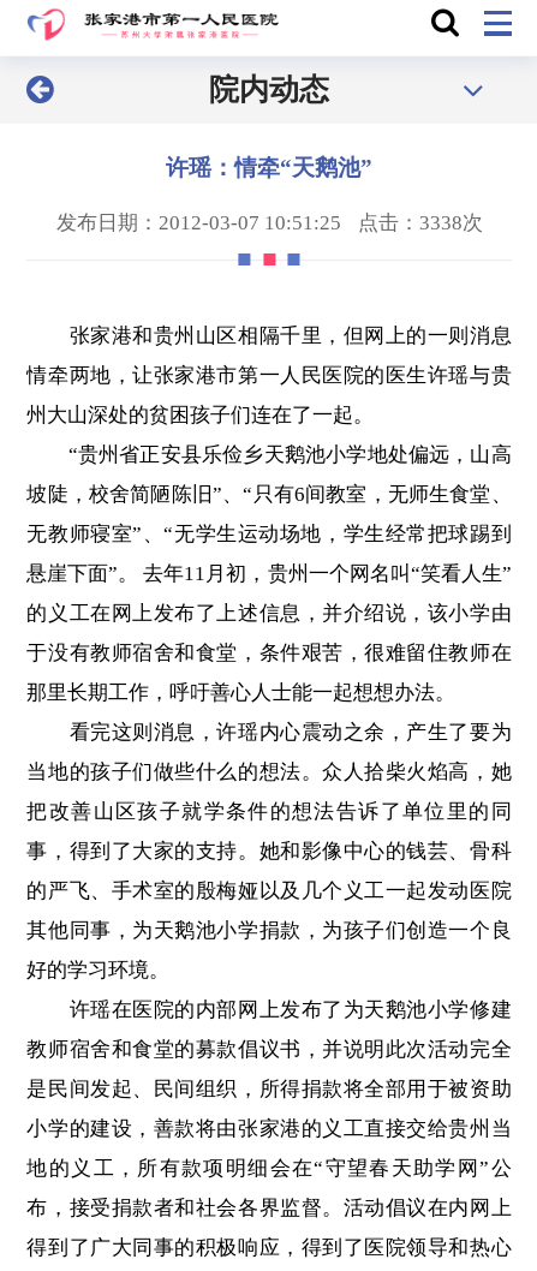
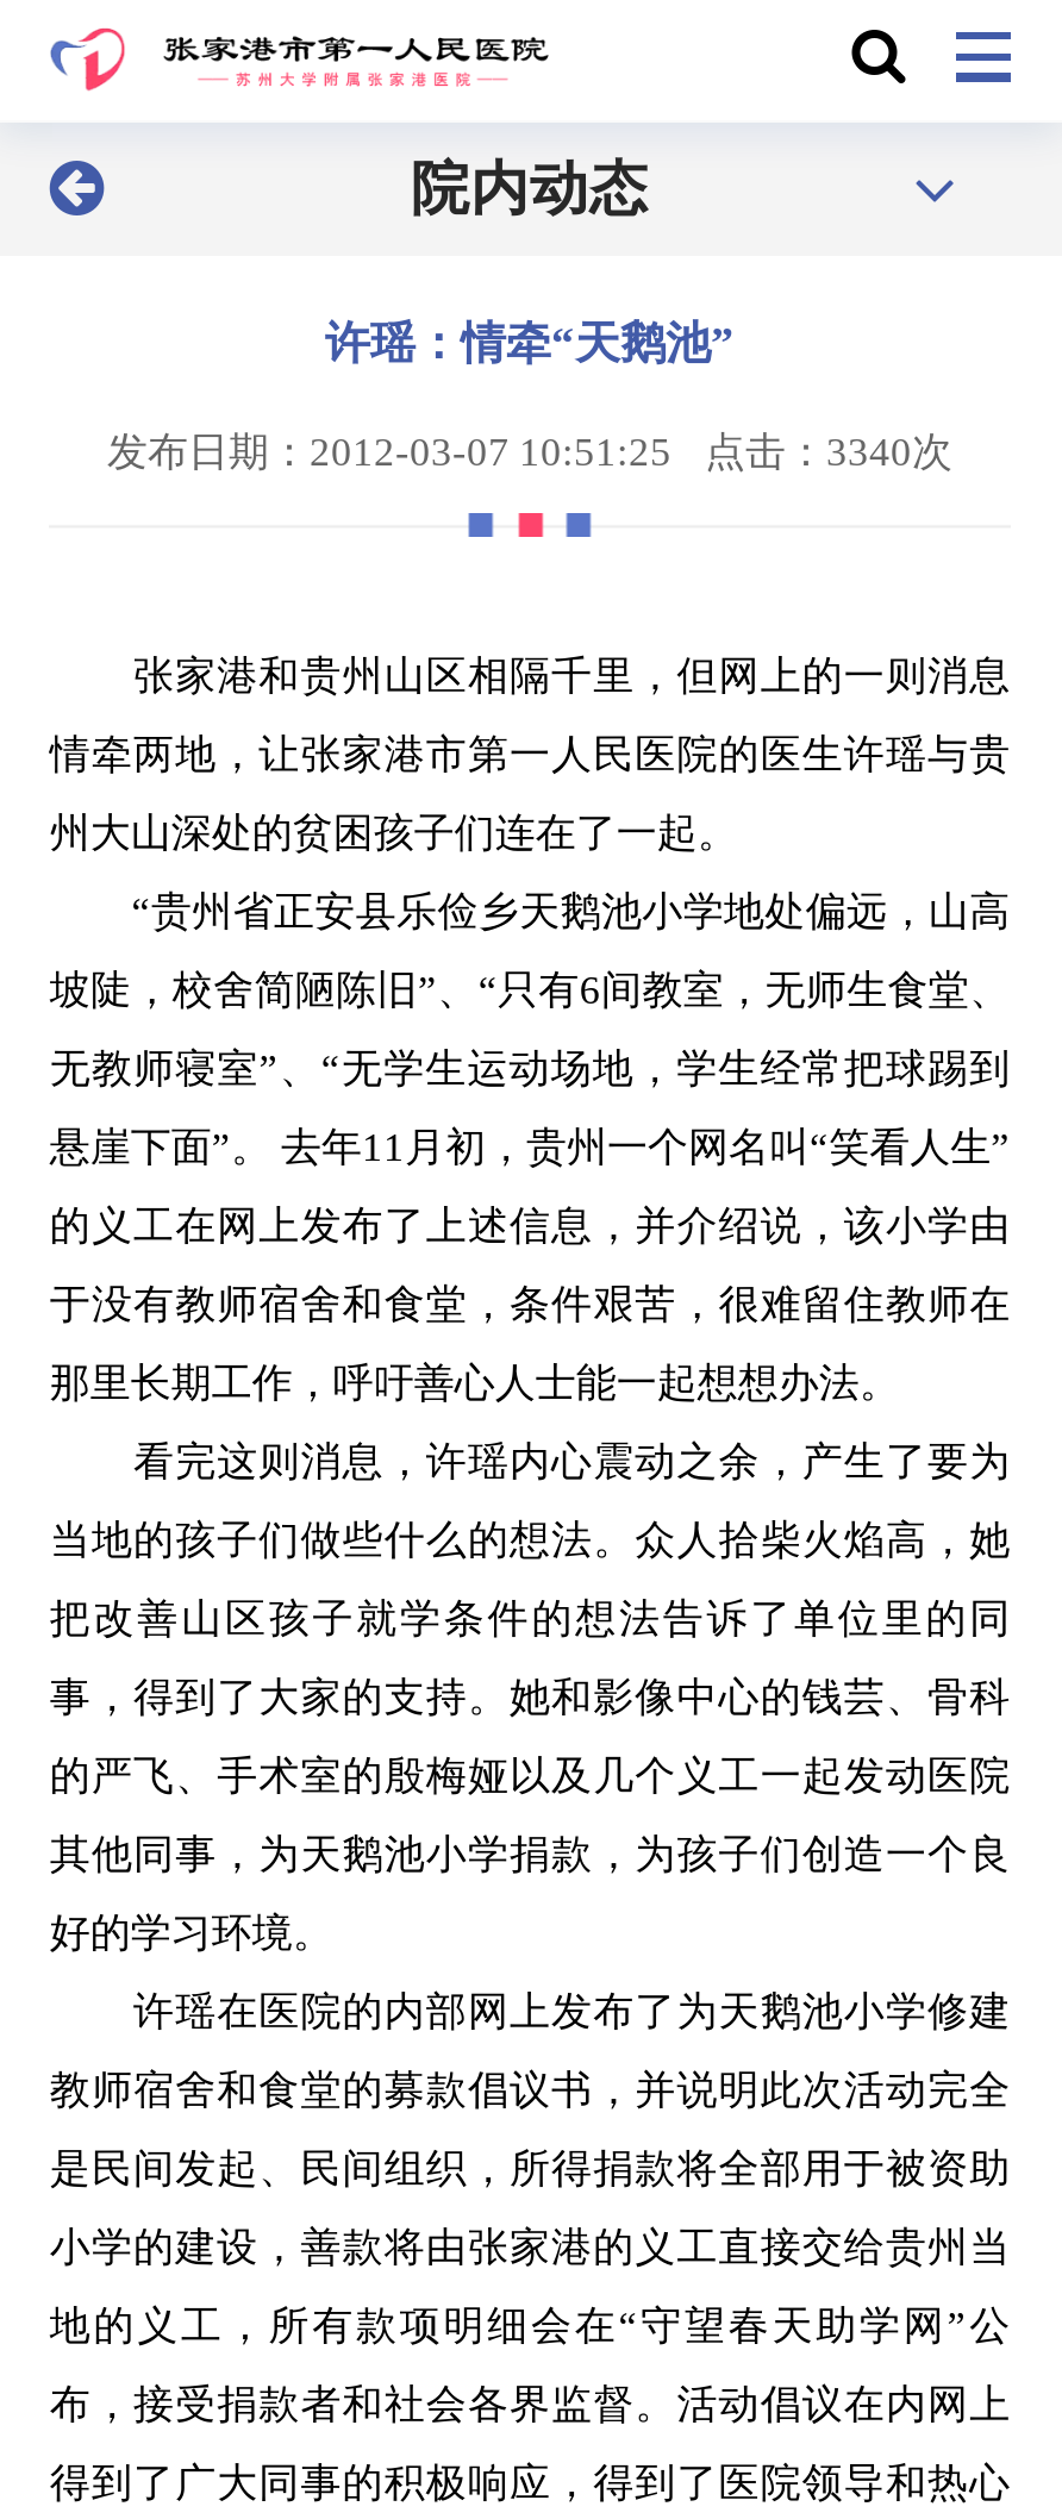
[56,212,482,234] 发布日期：2012-03-07 10:51:25 点击：3338次 -> [107,430,952,475] 发布日期：2012-03-07 10:51:25 点击：3340次

